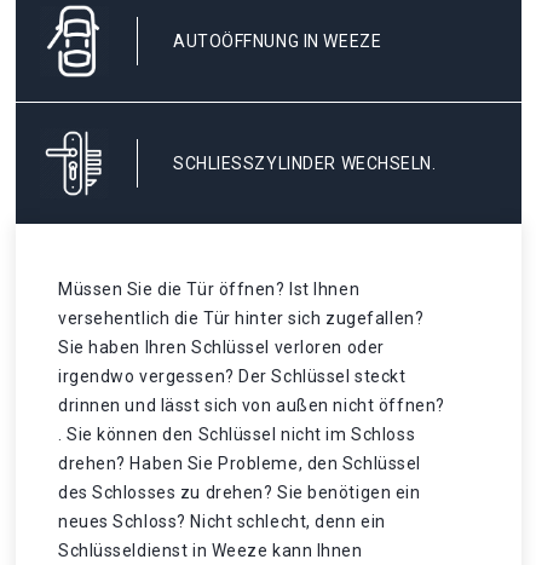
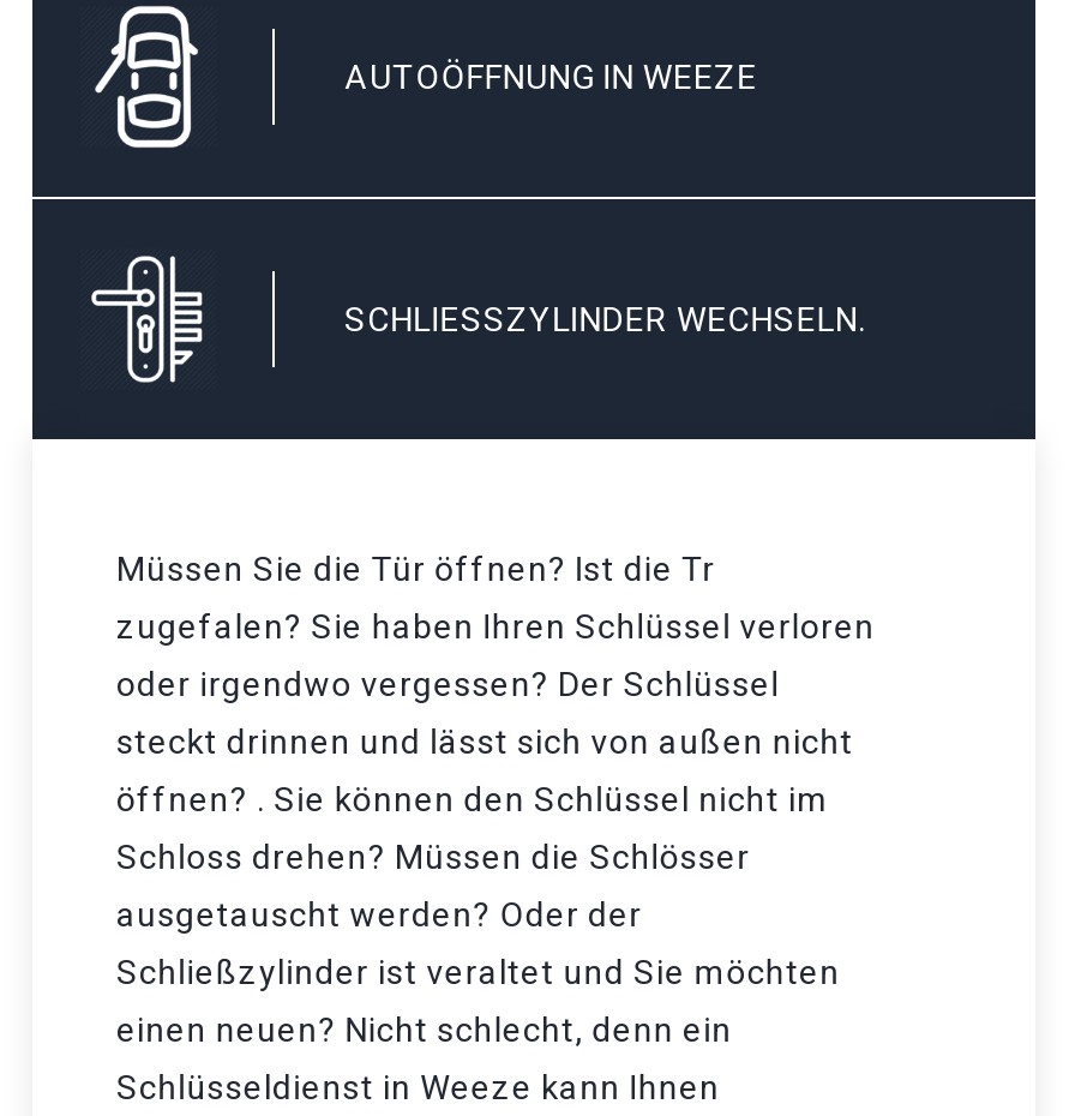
[58,279,360,299] Müssen Sie die Tür öffnen? Ist Ihnen -> [116,550,716,588] Müssen Sie die Tür öffnen? Ist die Tr
[58,309,424,328] versehentlich die Tür hinter sich zugefallen? -> [116,607,875,646] zugefalen? Sie haben Ihren Schlüssel verloren
[58,338,385,357] Sie haben Ihren Schlüssel verloren oder -> [116,665,779,703] oder irgendwo vergessen? Der Schlüssel
[58,367,406,386] irgendwo vergessen? Der Schlüssel steckt -> [116,722,854,761] steckt drinnen und lässt sich von außen nicht
[58,396,445,415] drinnen und lässt sich von außen nicht öffnen? -> [116,780,829,818] öffnen? . Sie können den Schlüssel nicht im
[58,425,415,444] . Sie können den Schlüssel nicht im Schloss -> [116,838,750,876] Schloss drehen? Müssen die Schlösser
[58,454,421,473] drehen? Haben Sie Probleme, den Schlüssel -> [116,895,642,934] ausgetauscht werden? Oder der
[58,483,420,502] des Schlosses zu drehen? Sie benötigen ein -> [116,953,840,991] Schließzylinder ist veraltet und Sie möchten
[58,512,386,531] neues Schloss? Nicht schlecht, denn ein -> [116,1010,732,1049] einen neuen? Nicht schlecht, denn ein

